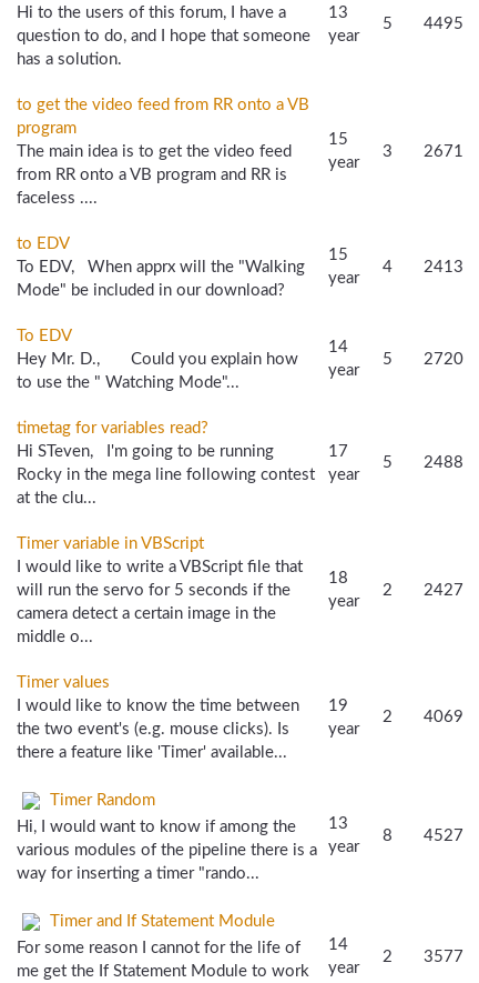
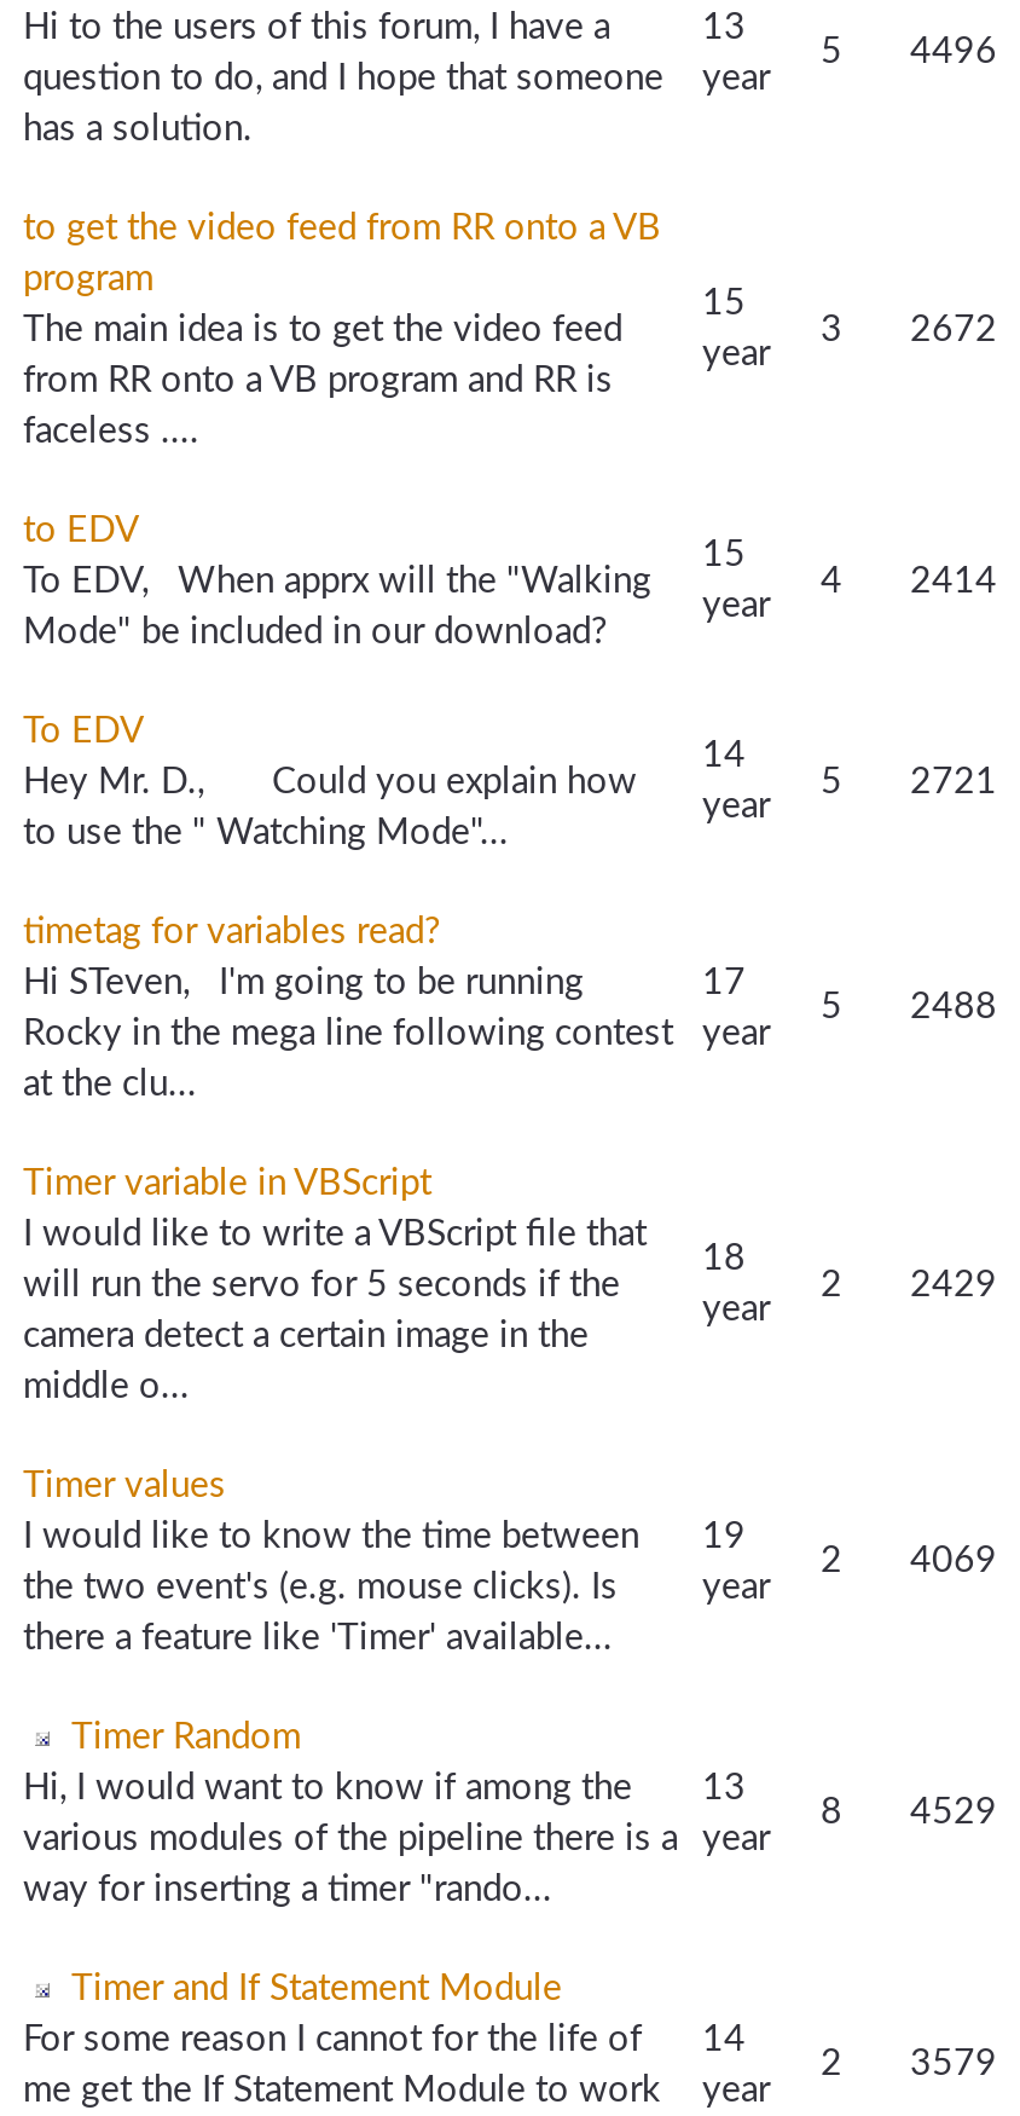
[383,16,463,32] 5 4495 -> [821,34,997,70] 5 4496
[383,143,463,160] 3 2671 -> [821,312,997,348] 3 2672
[383,259,463,275] 4 2413 -> [821,563,997,600] 4 2414
[383,351,463,368] 5 2720 -> [821,764,997,800] 5 2721
[383,582,463,599] 2 2427 -> [821,1267,997,1303] 2 2429
[383,827,463,844] 8 4527 -> [821,1794,997,1831] 8 4529
[383,949,463,965] 2 3577 -> [821,2046,997,2082] 2 3579

